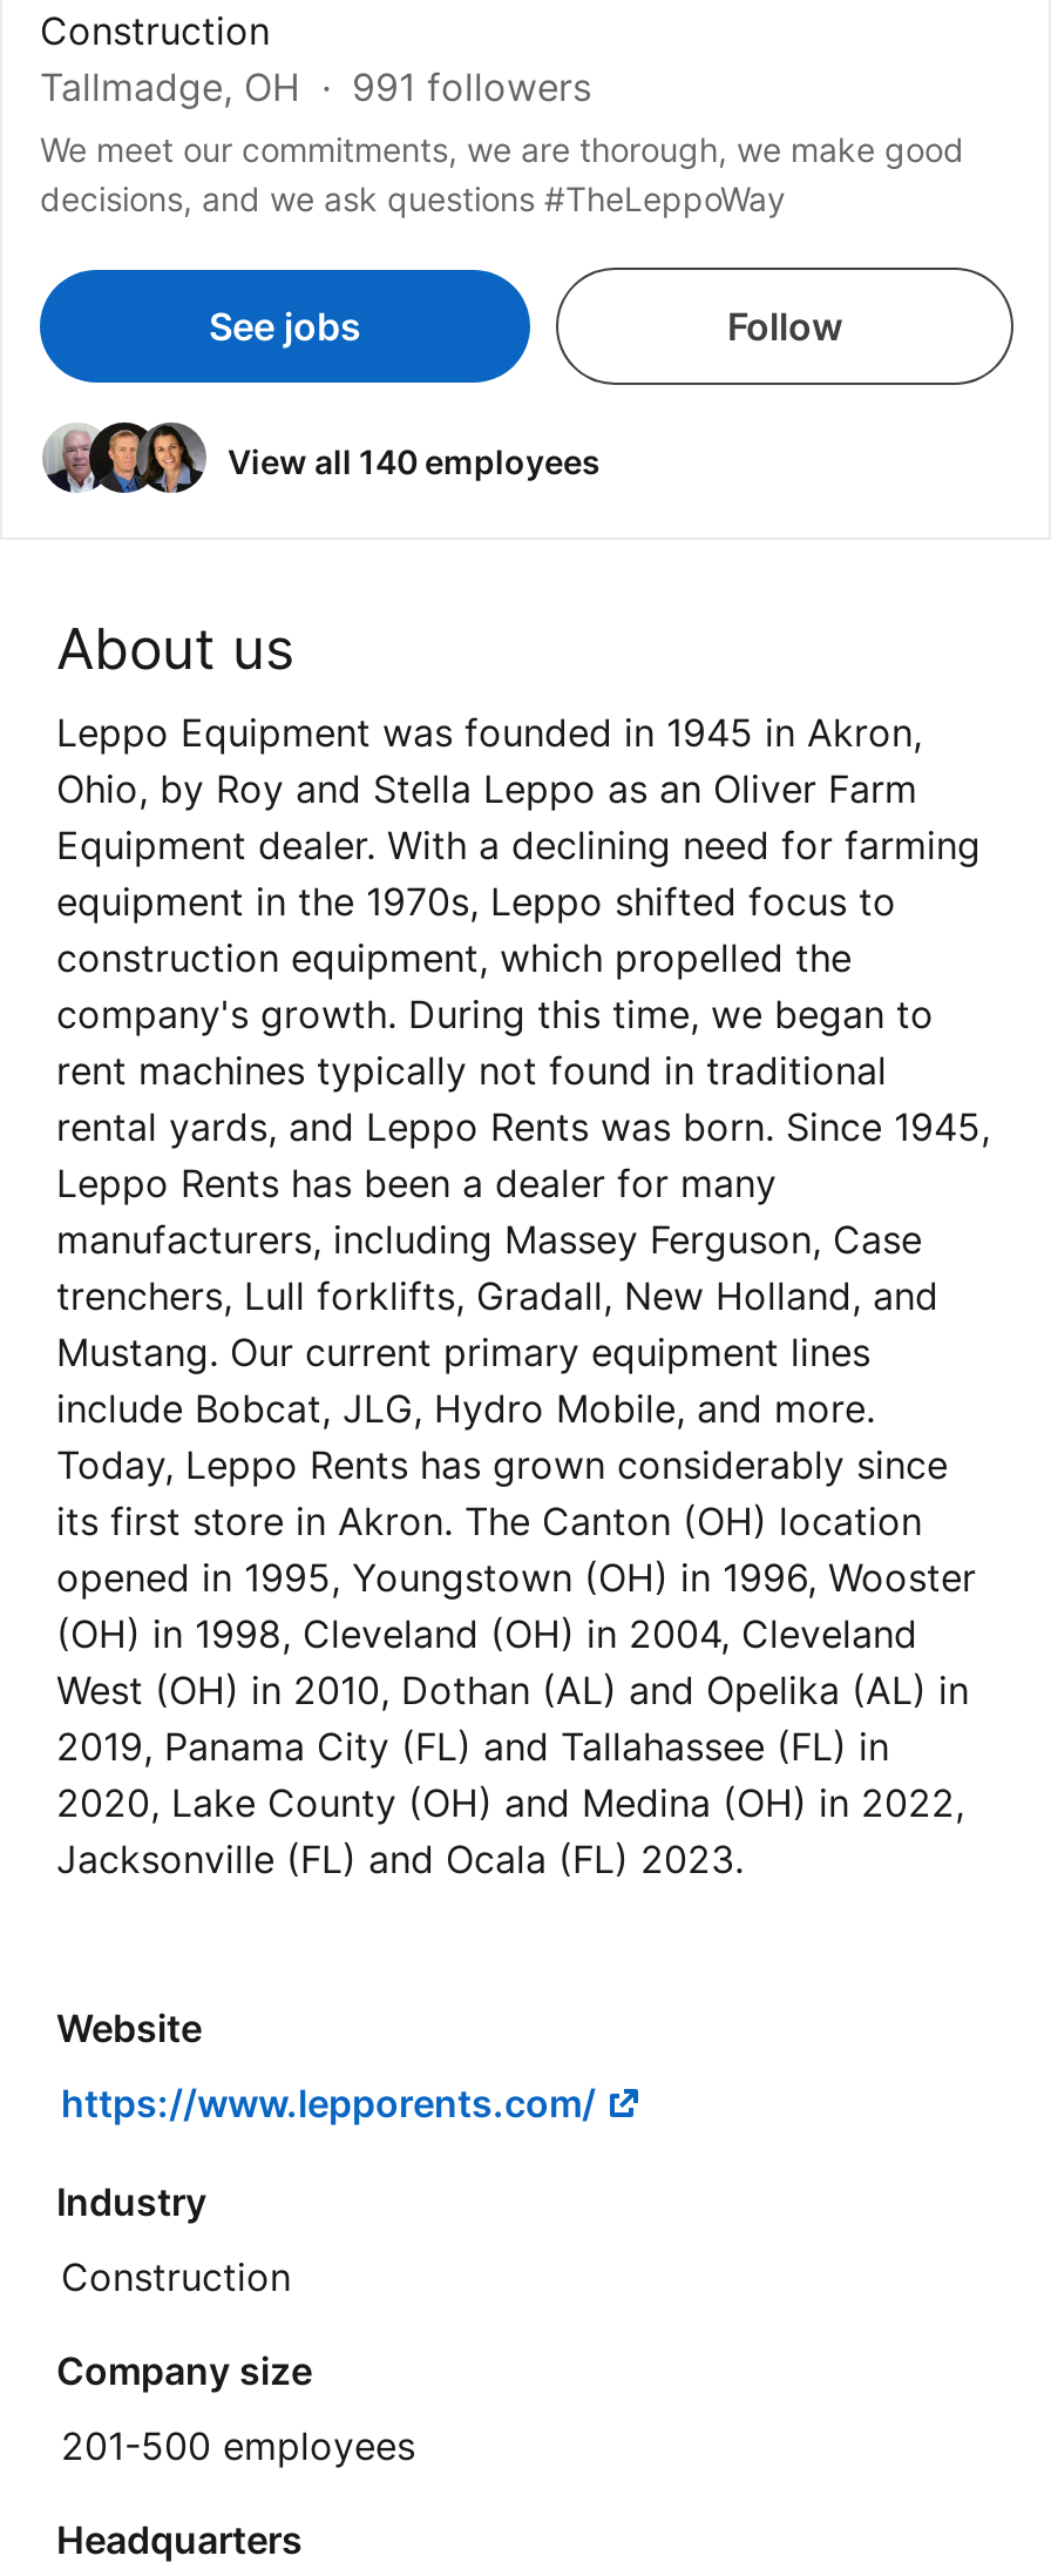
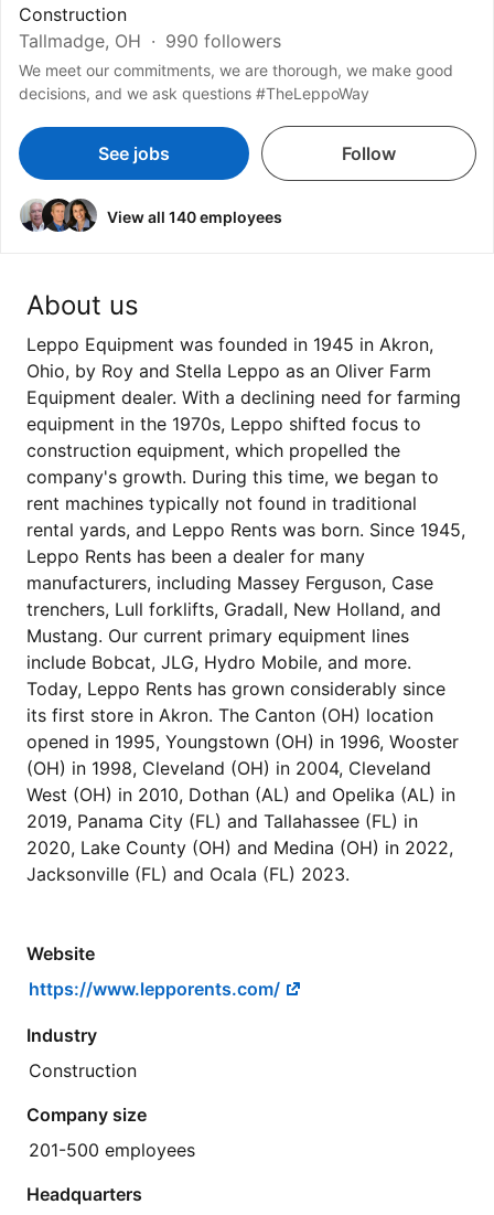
[40,63,591,110] Tallmadge, OH 991 followers -> [19,30,281,52] Tallmadge, OH 990 followers

